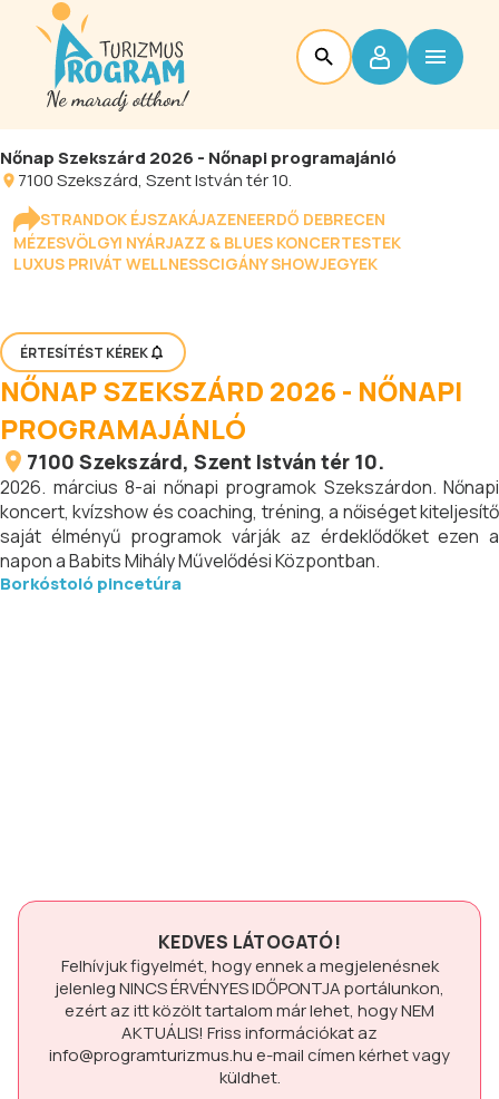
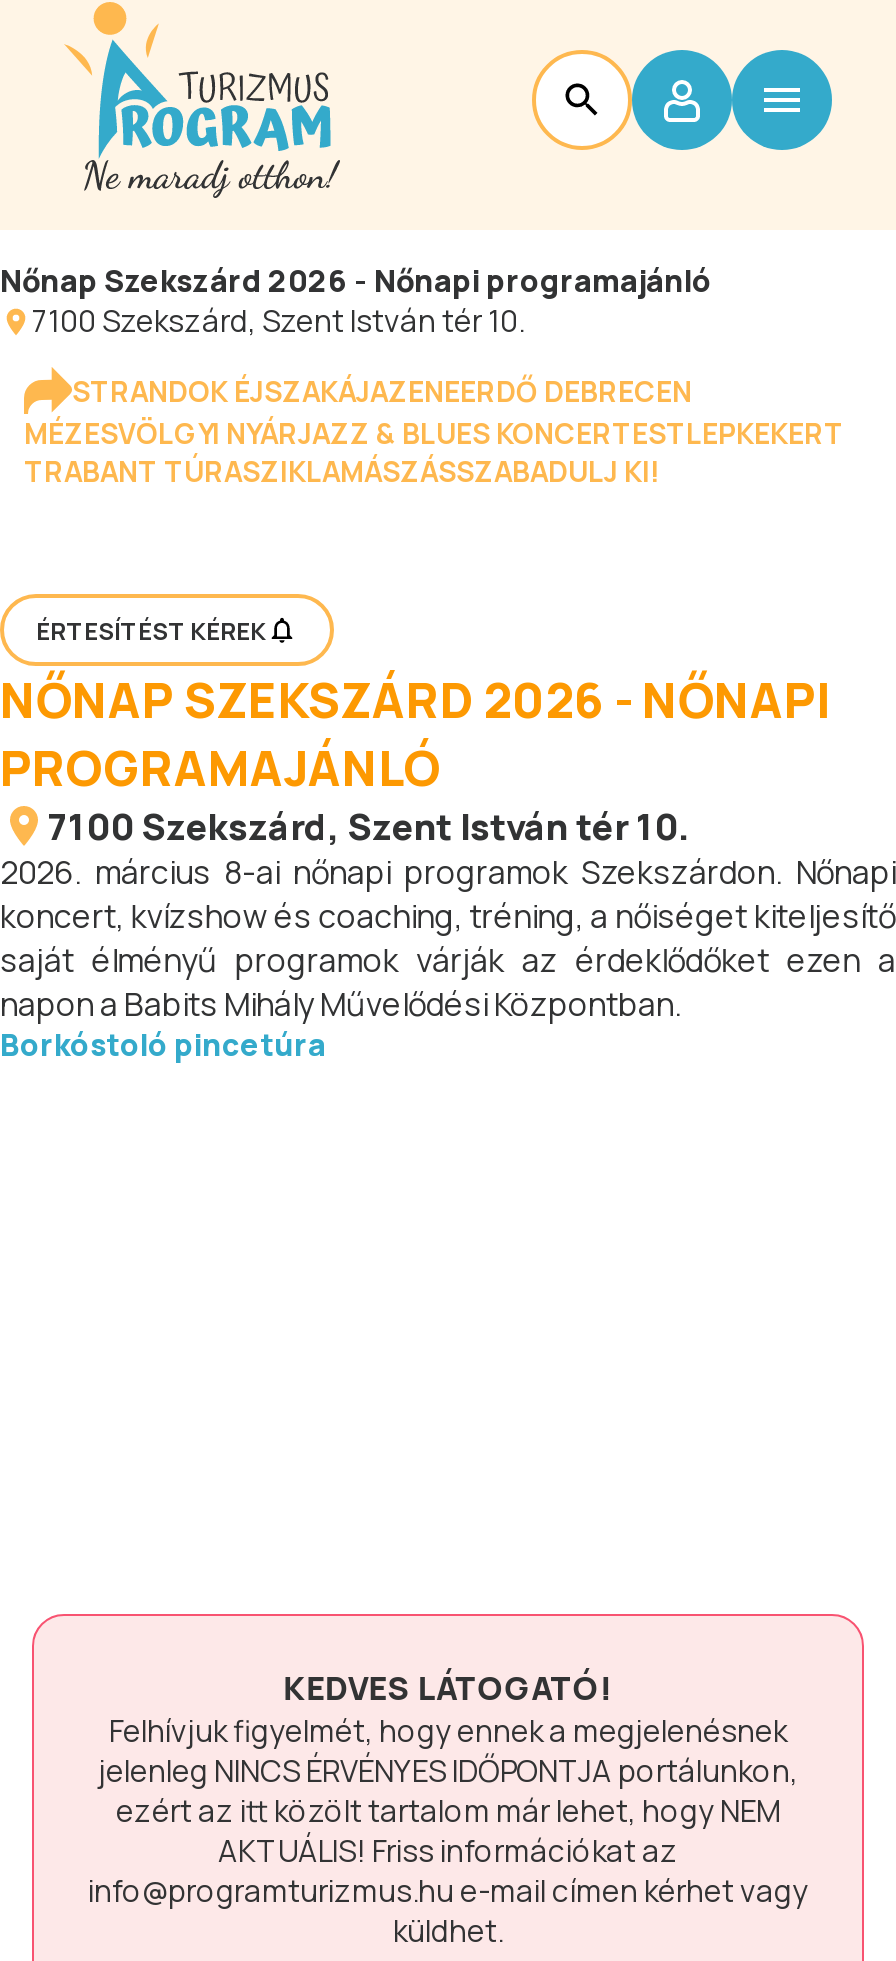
[13,232,401,274] MÉZESVÖLGYI NYÁRJAZZ & BLUES KONCERTESTEK | LUXUS PRIVÁT WELLNESSCIGÁNY SHOWJEGYEK -> [24,414,844,490] MÉZESVÖLGYI NYÁRJAZZ & BLUES KONCERTESTLEPKEKERT | TRABANT TÚRASZIKLAMÁSZÁSSZABADULJ KI!

